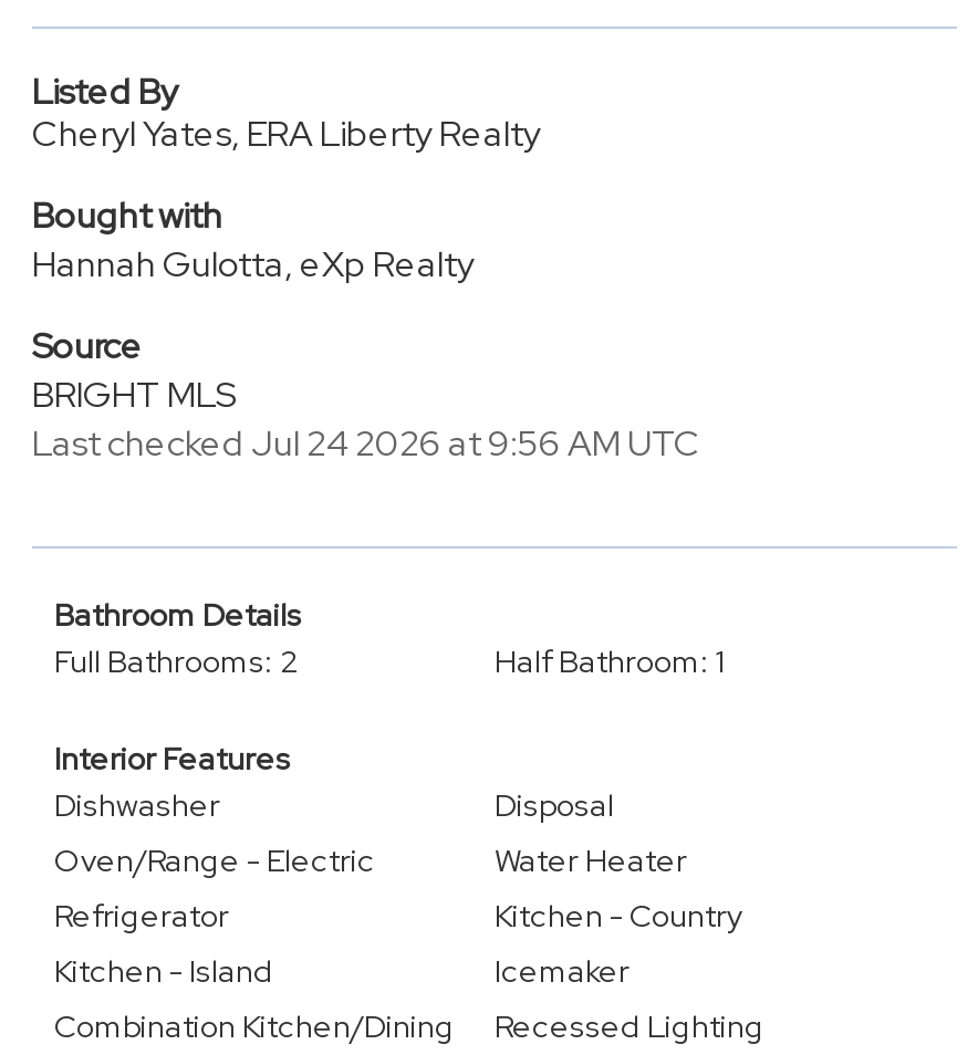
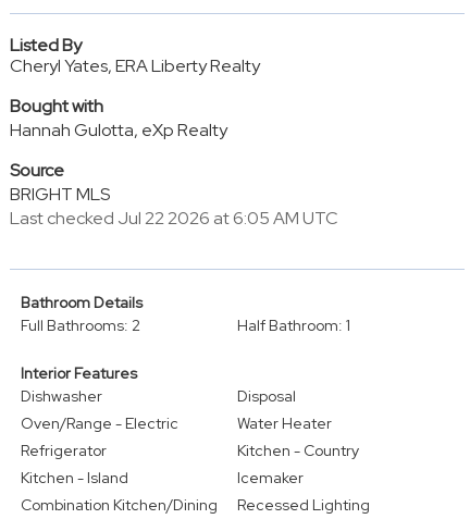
[32,420,700,467] Last checked Jul 24 2026 at 9:56 AM UTC -> [10,207,338,230] Last checked Jul 22 2026 at 6:05 AM UTC

